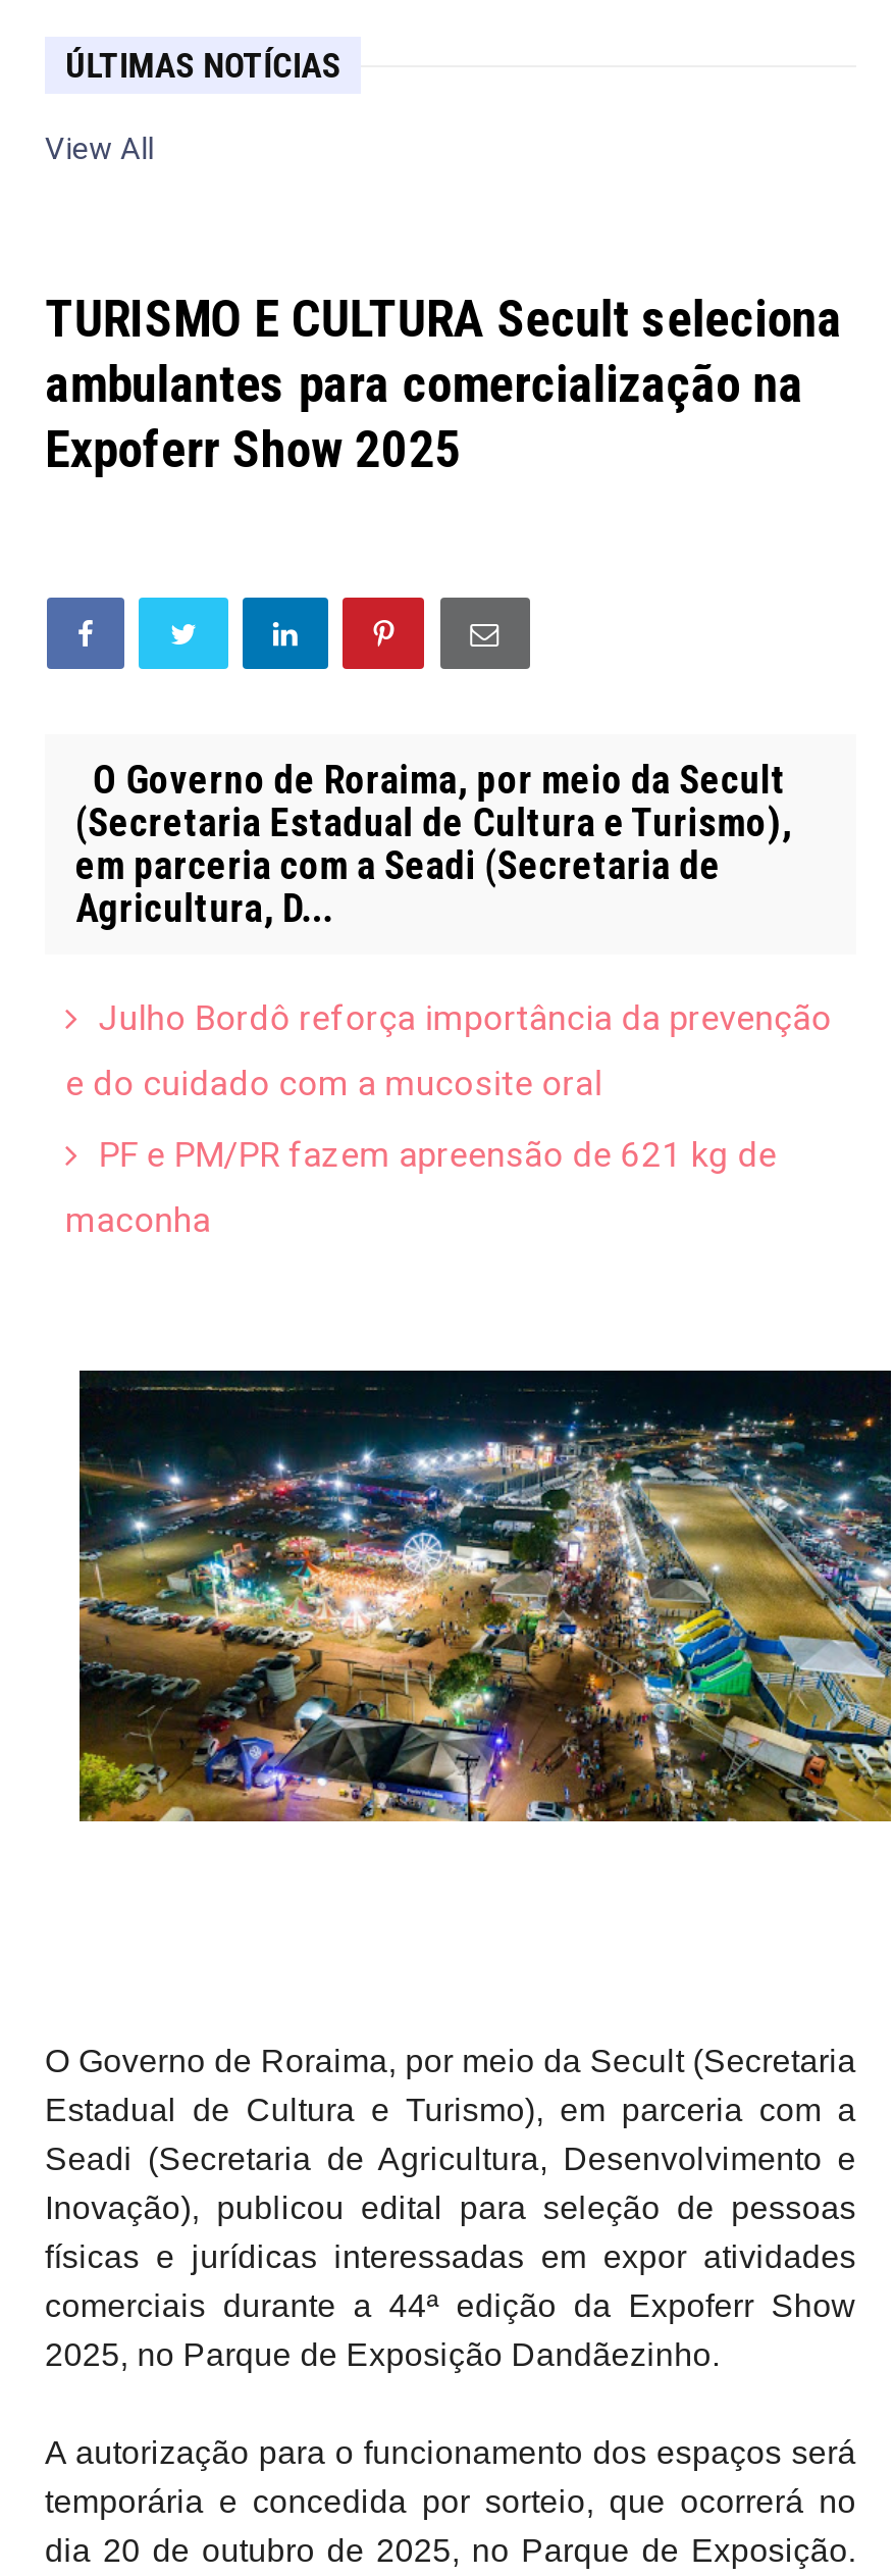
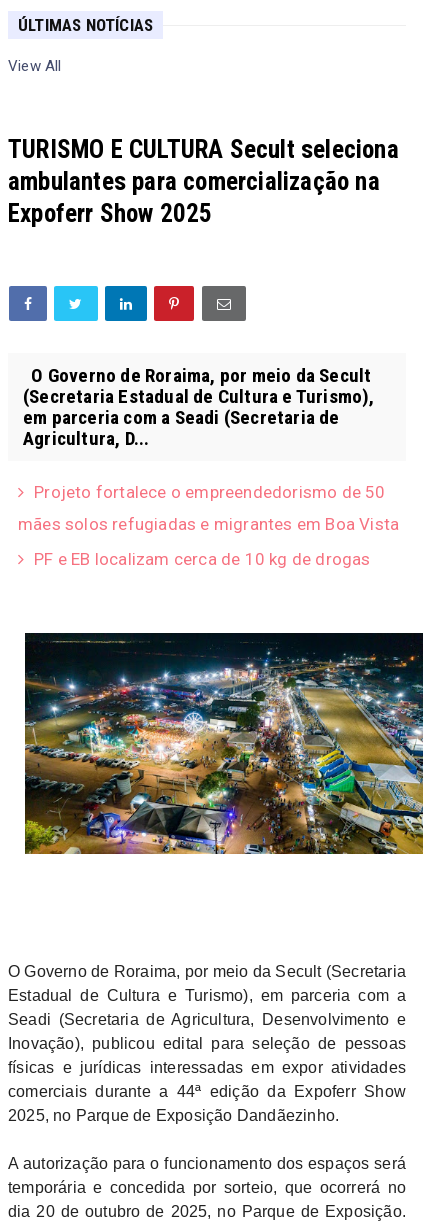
[65,998,832,1240] Julho Bordô reforça importância da prevenção | e do cuidado com a mucosite oral | PF e PM/PR fazem apreensão de 621 kg de | maconha -> [18,482,399,569] Projeto fortalece o empreendedorismo de 50 | mães solos refugiadas e migrantes em Boa Vista | PF e EB localizam cerca de 10 kg de drogas

